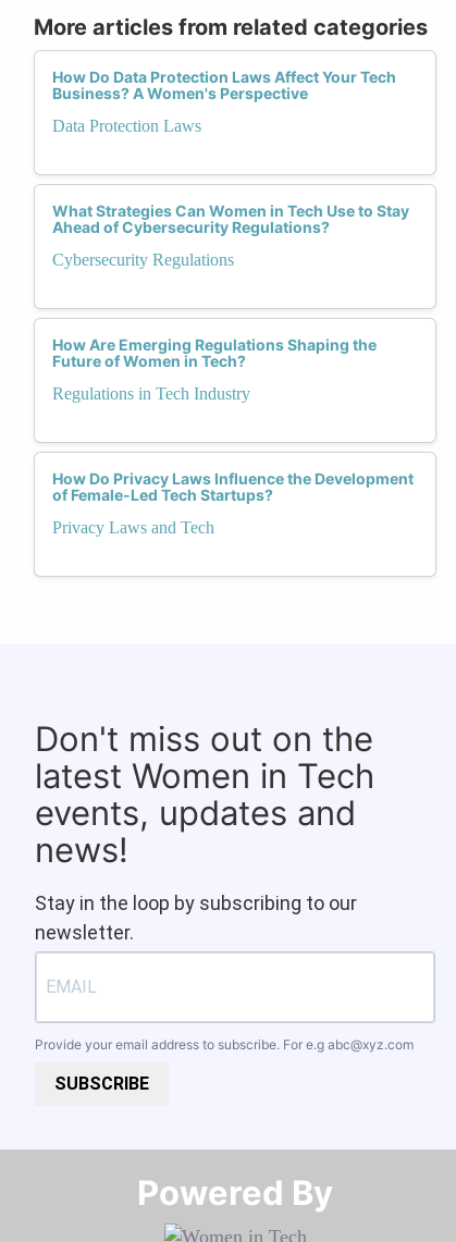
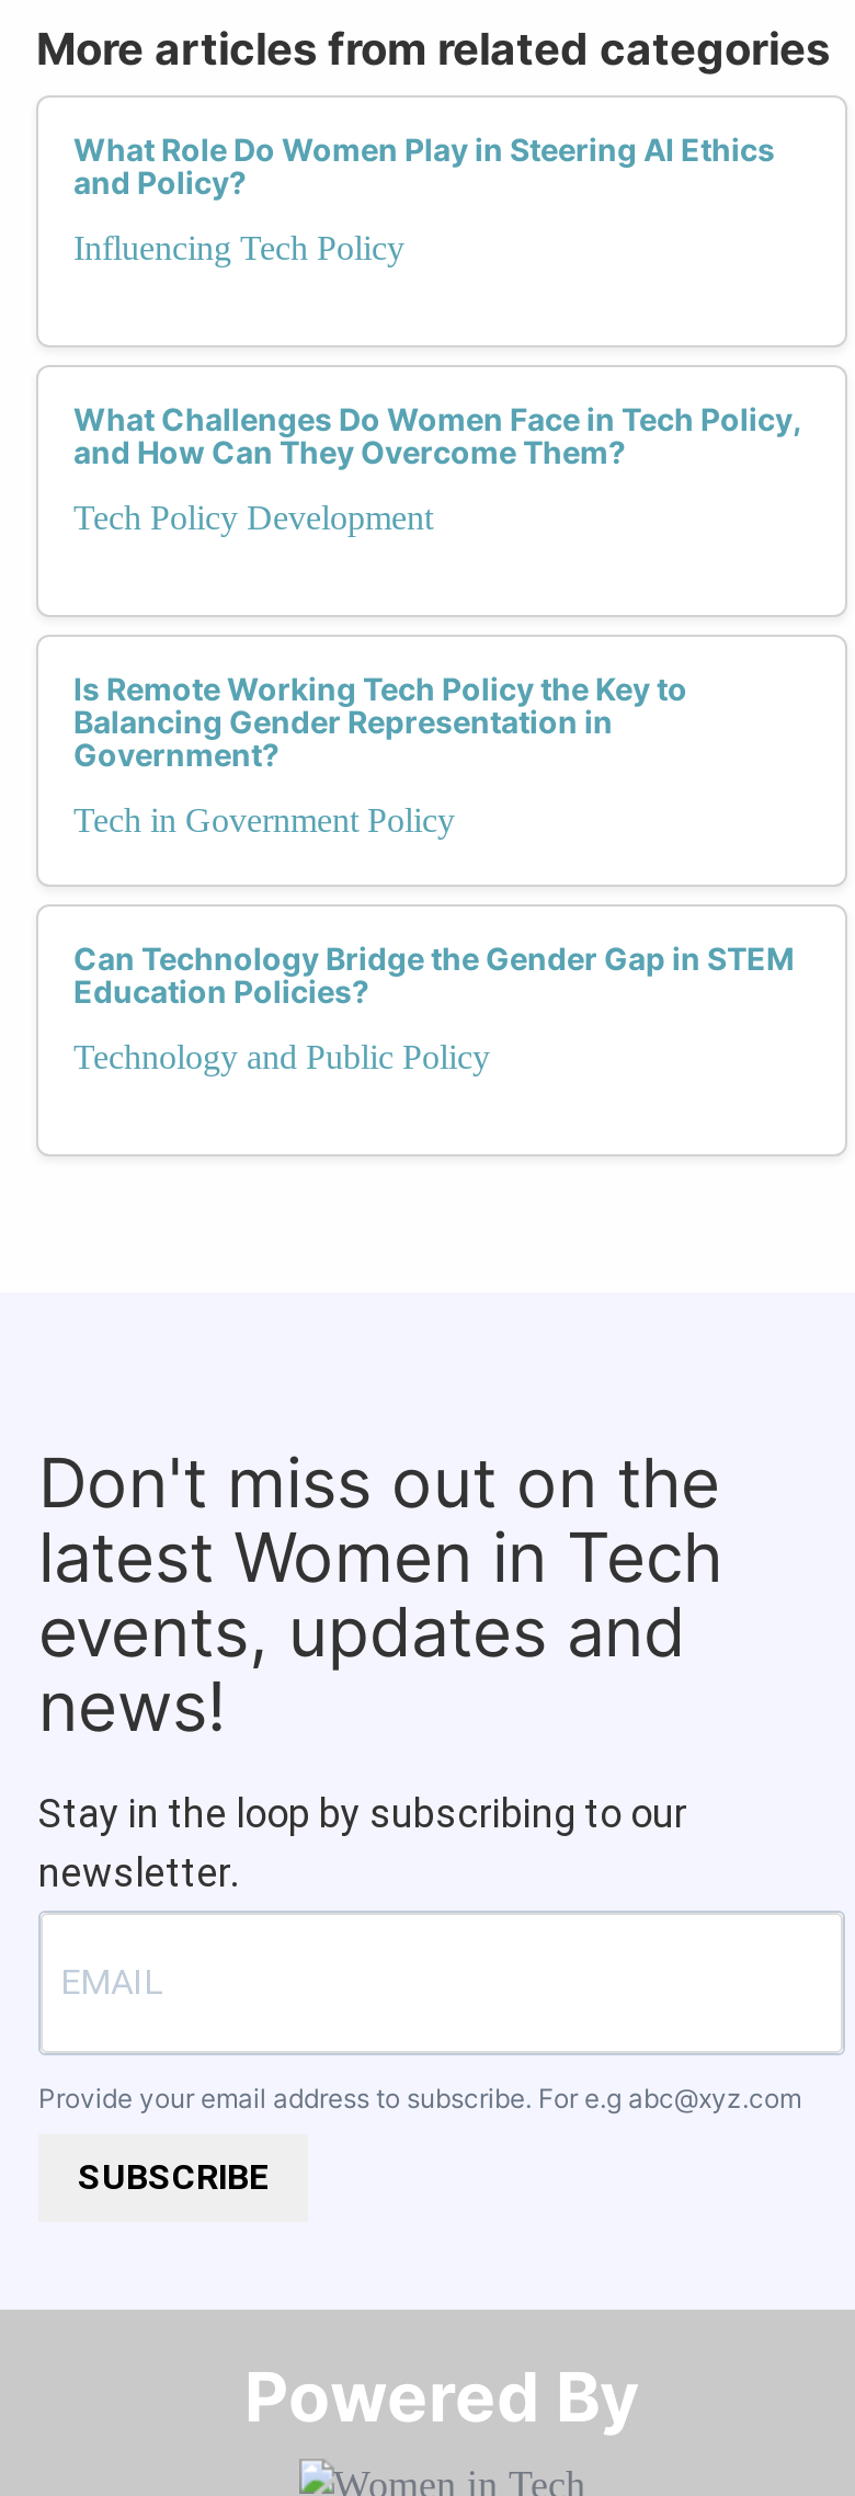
[52,67,396,102] How Do Data Protection Laws Affect Your Tech | Business? A Women's Perspective -> [73,130,775,201] What Role Do Women Play in Steering AI Ethics | and Policy?
[52,116,201,135] Data Protection Laws -> [73,229,404,266] Influencing Tech Policy
[52,201,409,236] What Strategies Can Women in Tech Use to Stay | Ahead of Cybersecurity Regulations? -> [73,400,801,470] What Challenges Do Women Face in Tech Policy, | and How Can They Overcome Them?
[52,250,234,269] Cybersecurity Regulations -> [73,499,433,536] Tech Policy Development
[52,335,377,370] How Are Emerging Regulations Shaping the | Future of Women in Tech? -> [73,670,687,773] Is Remote Working Tech Policy the Key to | Balancing Gender Representation in | Government?
[52,384,250,403] Regulations in Tech Industry -> [73,801,455,839] Tech in Government Policy
[52,469,414,504] How Do Privacy Laws Influence the Development | of Female-Led Tech Startups? -> [73,939,795,1010] Can Technology Bridge the Gender Gap in STEM | Education Policies?
[52,518,214,537] Privacy Laws and Tech -> [73,1038,490,1075] Technology and Public Policy

